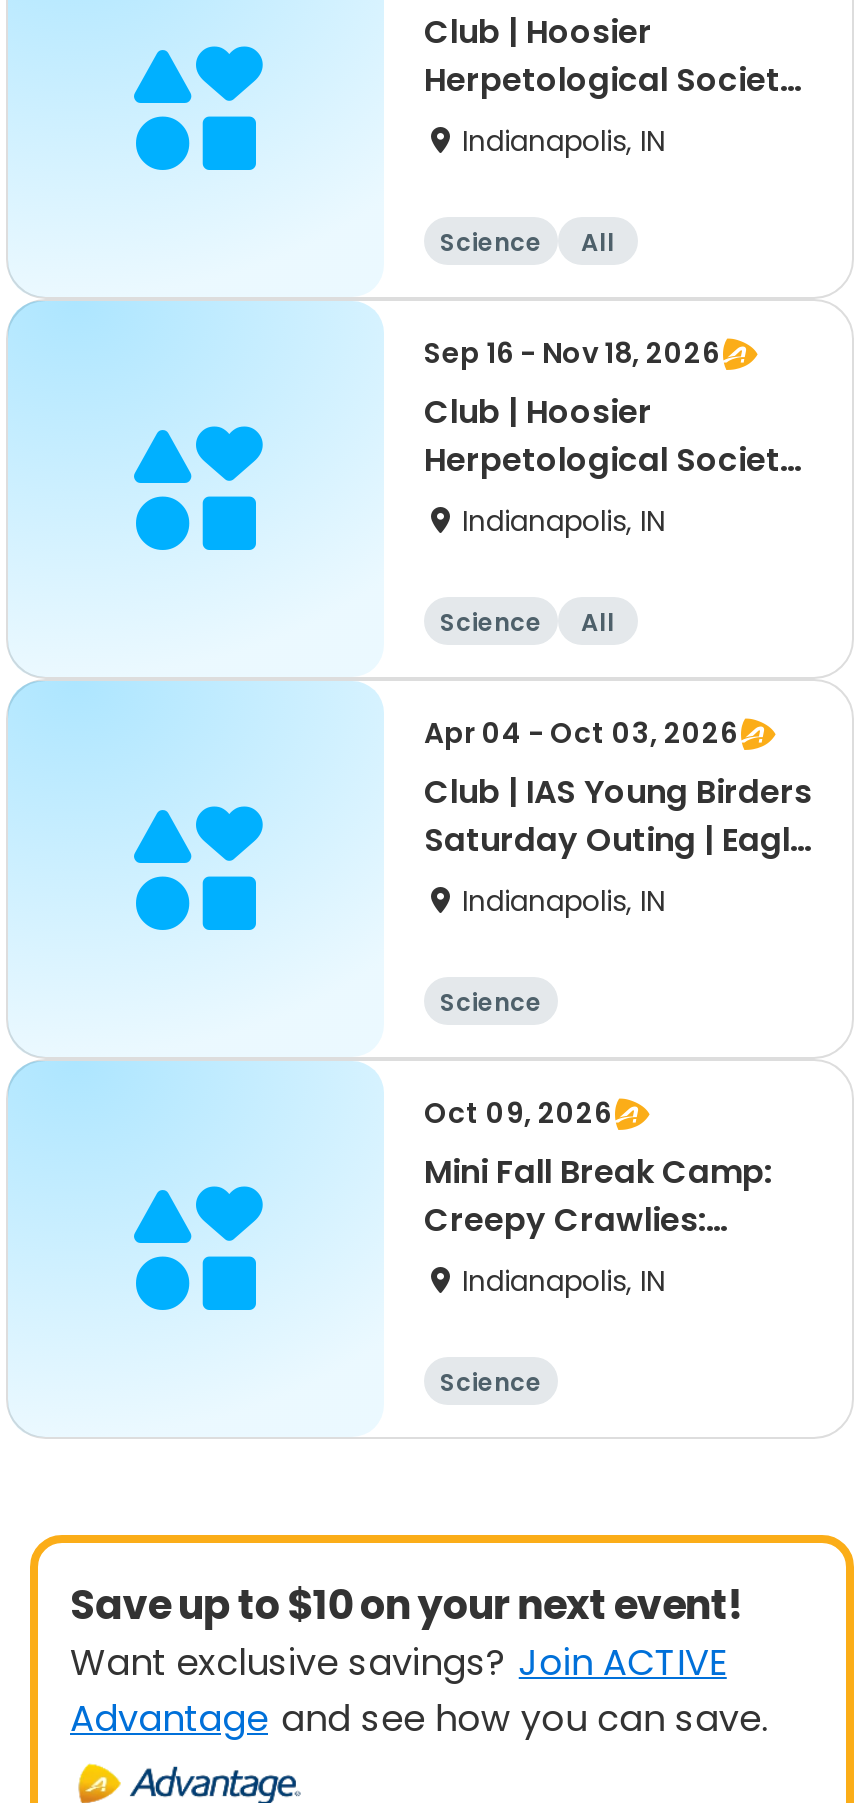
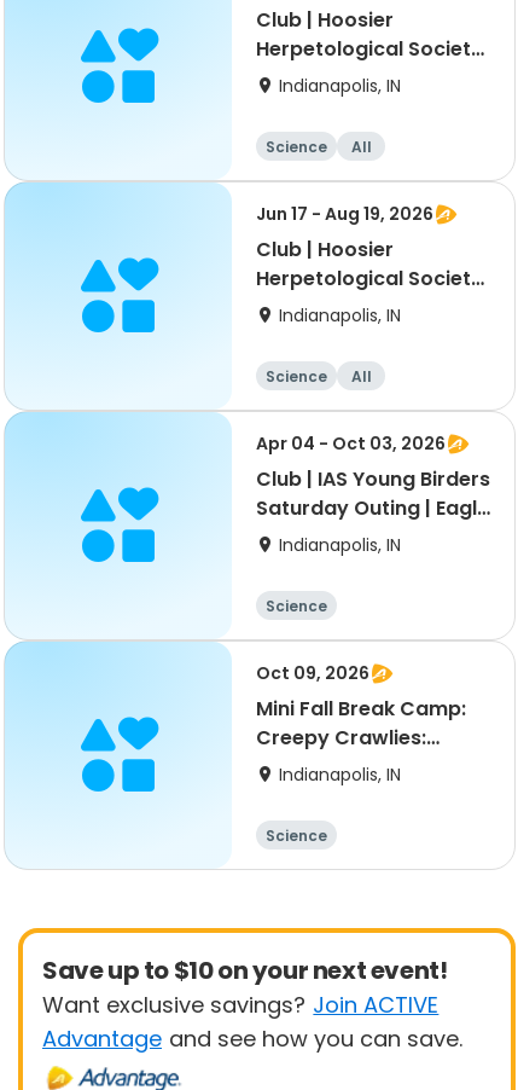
[424,333,720,373] Sep 16 - Nov 18, 2026 -> [256,202,433,226] Jun 17 - Aug 19, 2026

